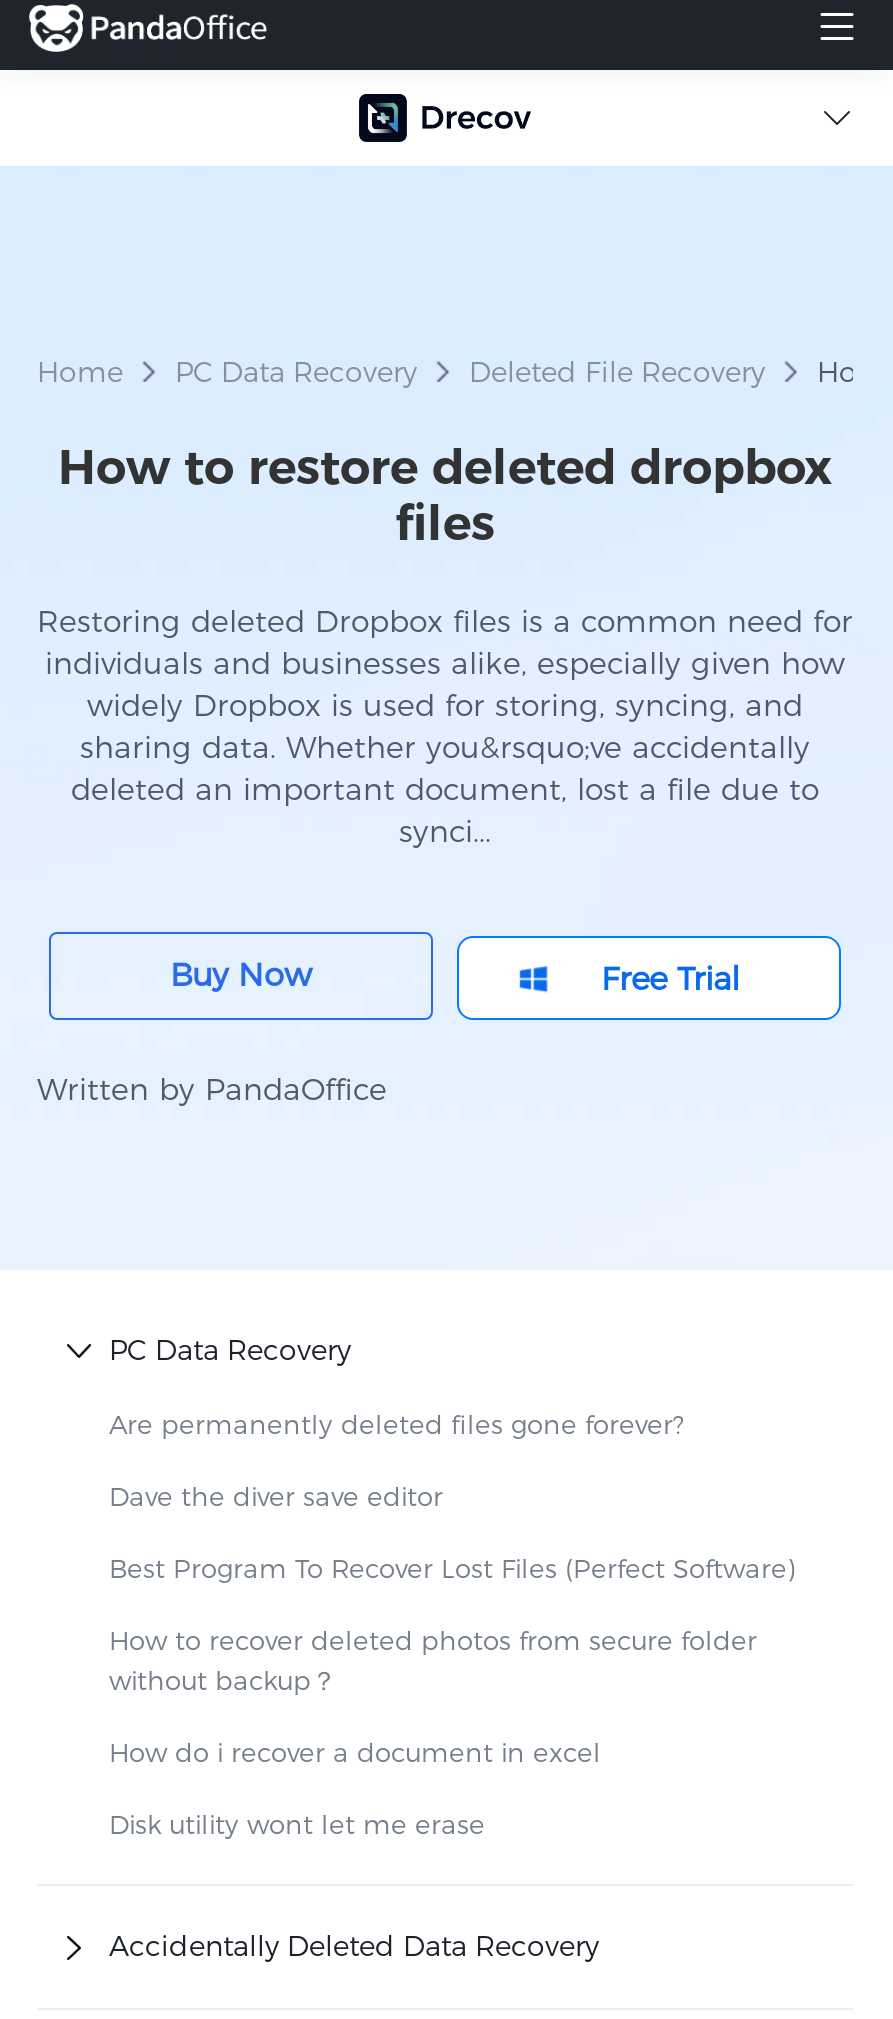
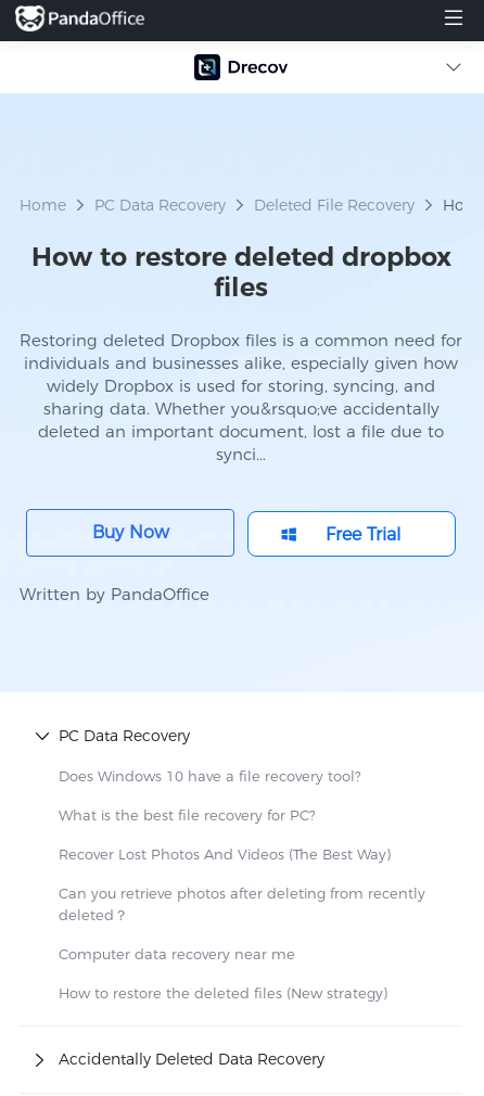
[109,1408,685,1440] Are permanently deleted files gone forever? -> [59,767,361,785] Does Windows 10 have a file recovery tool?
[109,1480,443,1512] Dave the diver save editor -> [59,806,316,824] What is the best file recovery for PC?
[109,1552,795,1584] Best Program To Recover Lost Files (Perfect Software) -> [59,845,391,863] Recover Lost Photos And Videos (The Best Way)
[109,1624,757,1696] How to recover deleted photos from secure folder | without backup？ -> [59,884,425,923] Can you retrieve photos after deleting from recently | deleted？
[109,1736,601,1768] How do i recover a document in excel -> [59,945,295,963] Computer data recovery near me
[109,1808,485,1840] Disk utility wont let me erase -> [59,984,387,1002] How to restore the deleted files (New strategy)

